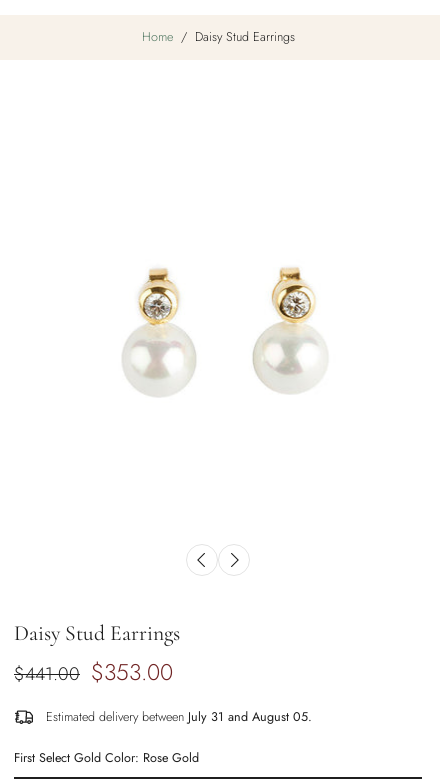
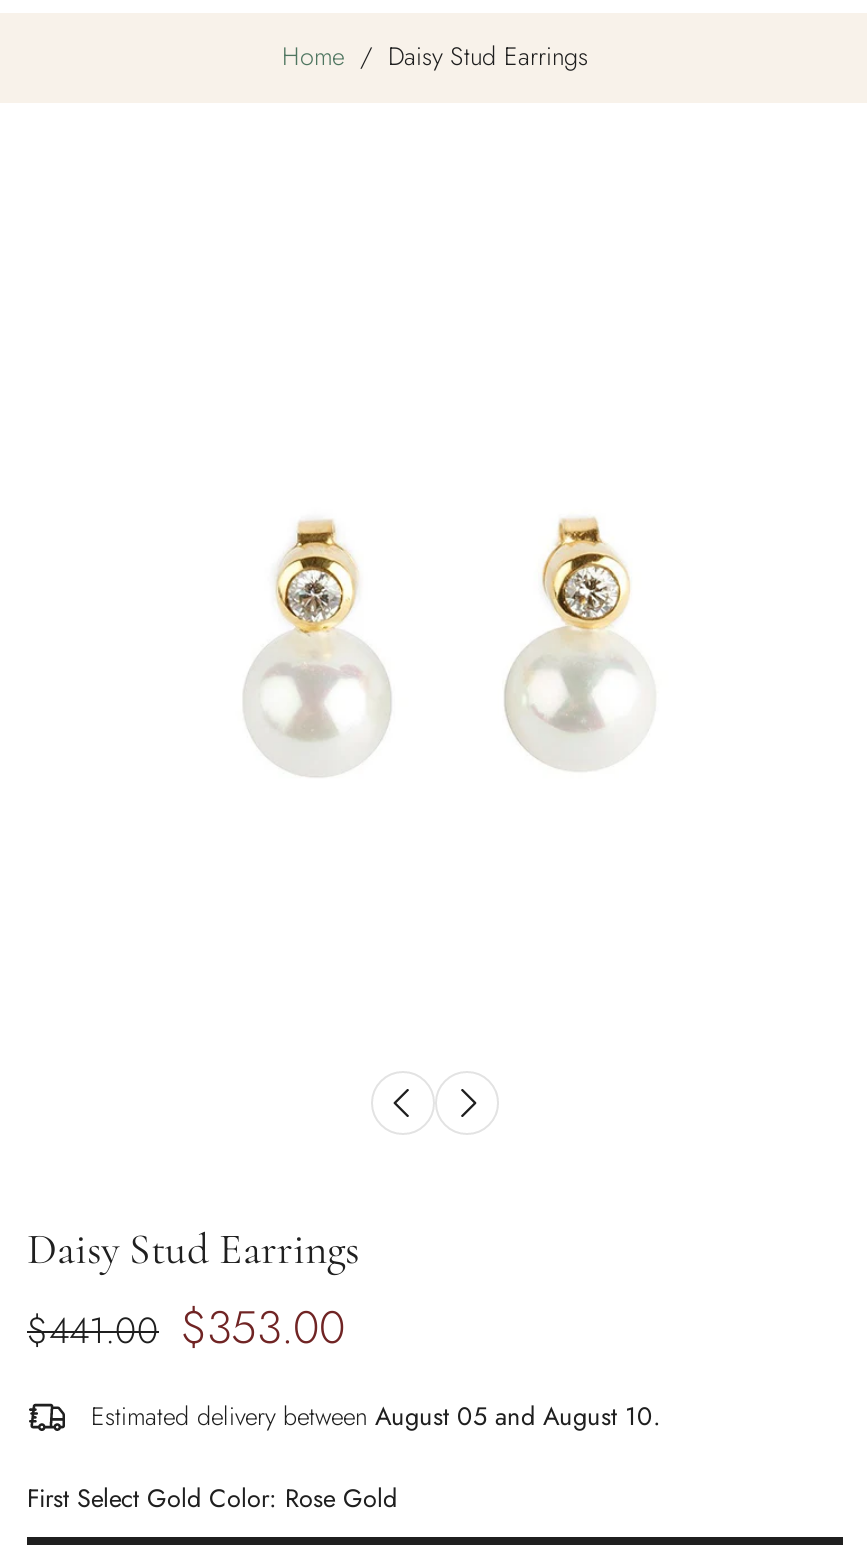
[46,708,312,726] Estimated delivery between July 31 and August 05. -> [91,1399,661,1435] Estimated delivery between August 05 and August 10.

